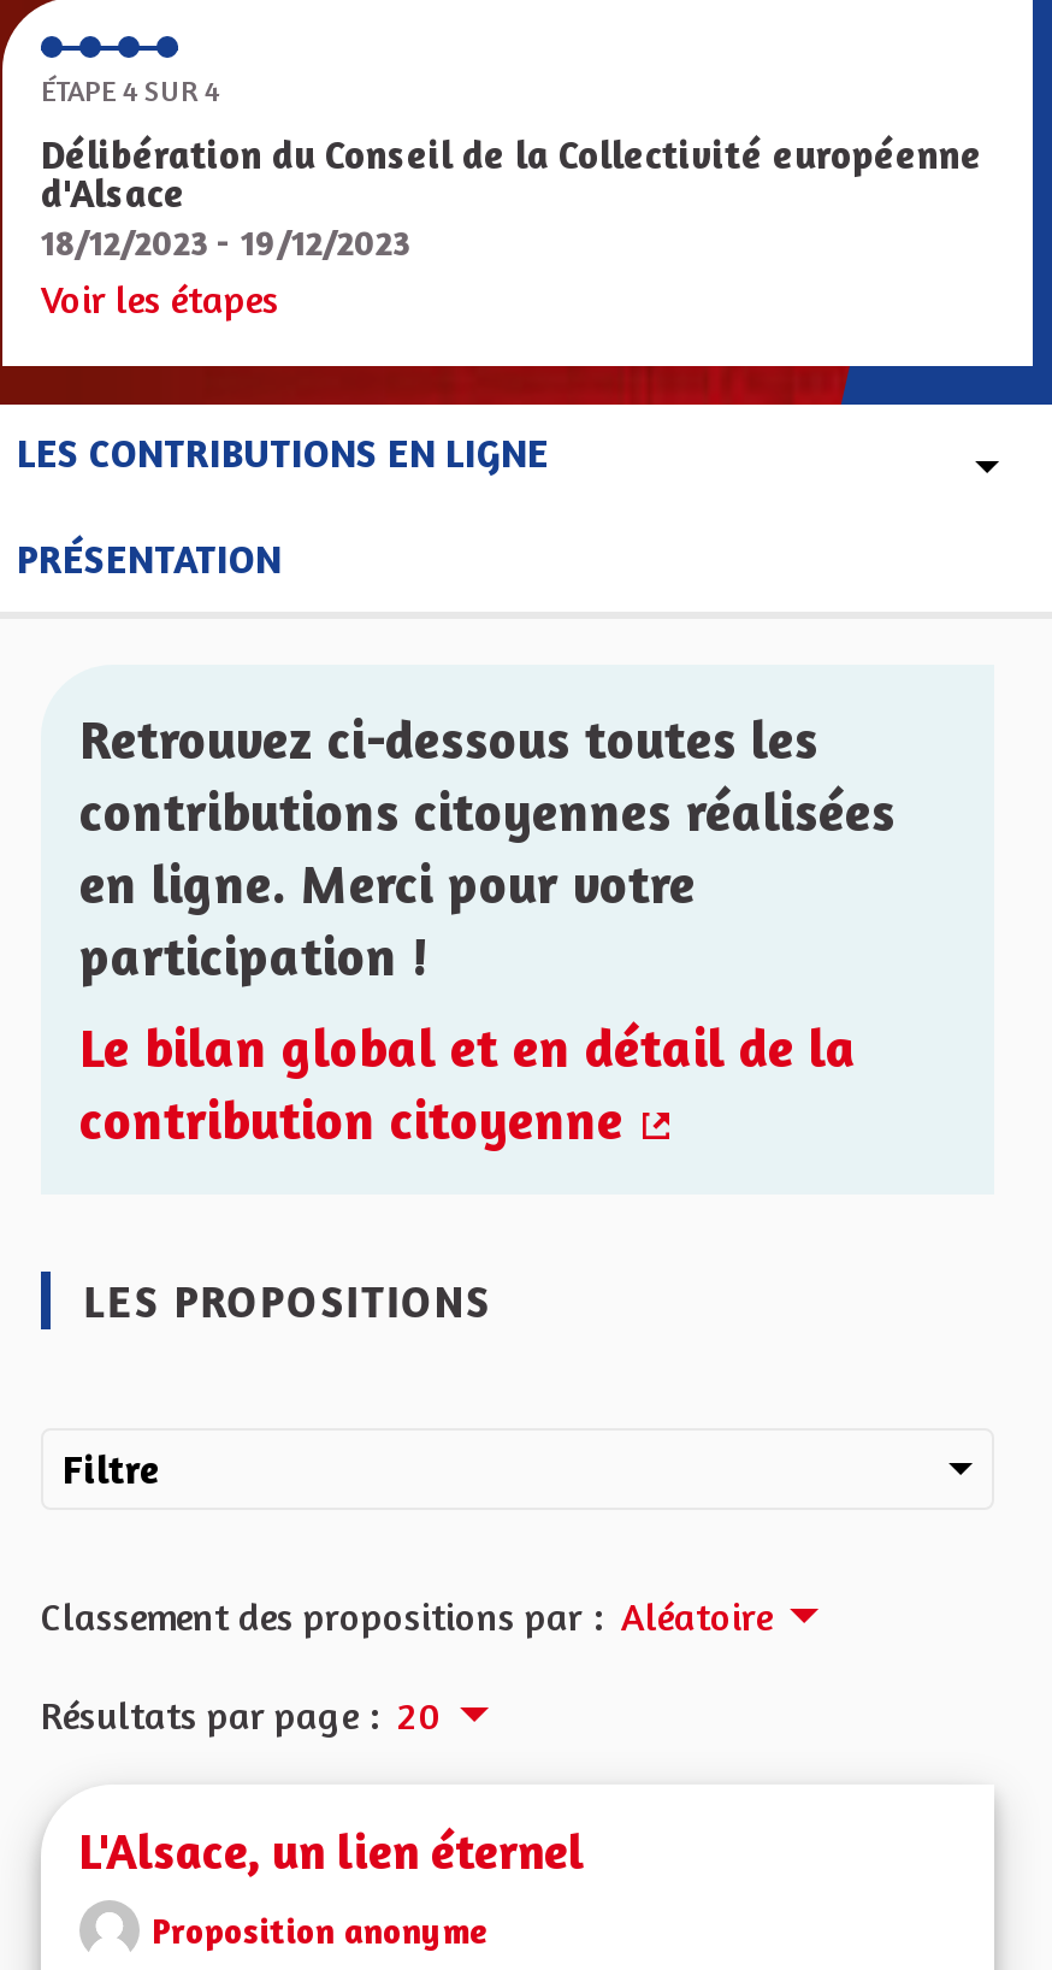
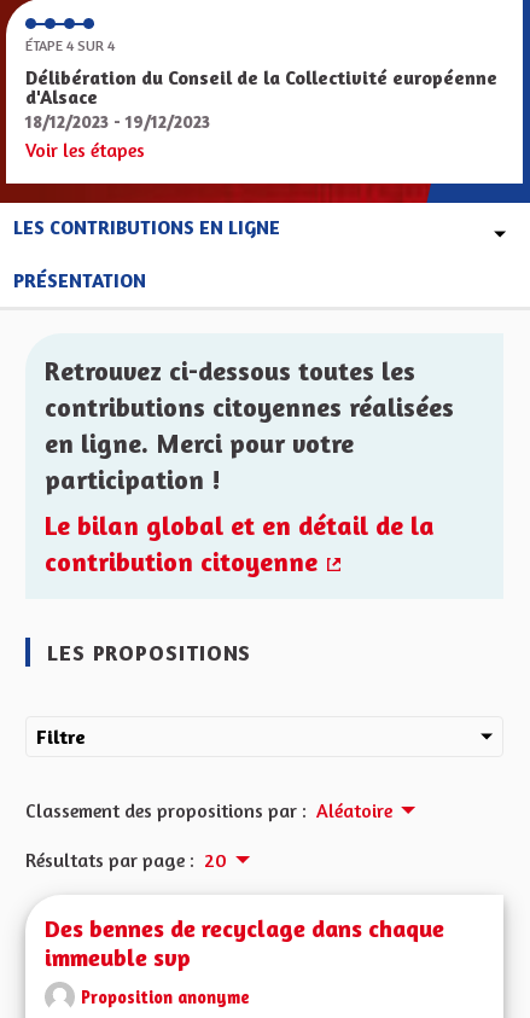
[79,1821,585,1881] L'Alsace, un lien éternel -> [45,913,444,972] Des bennes de recyclage dans chaque | immeuble svp

